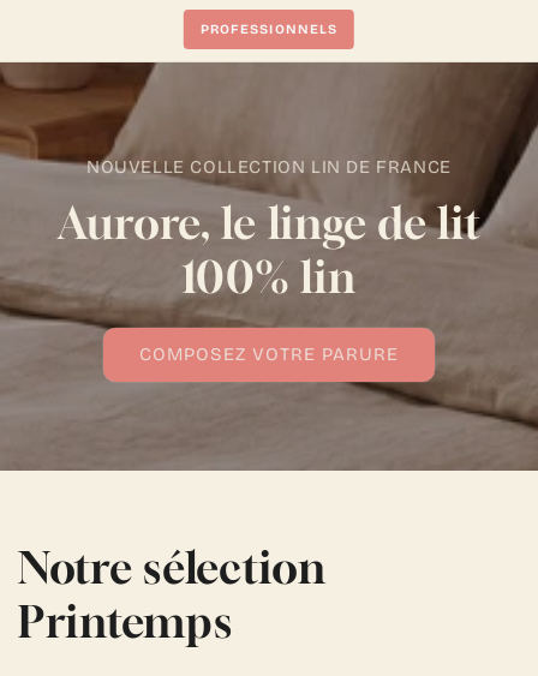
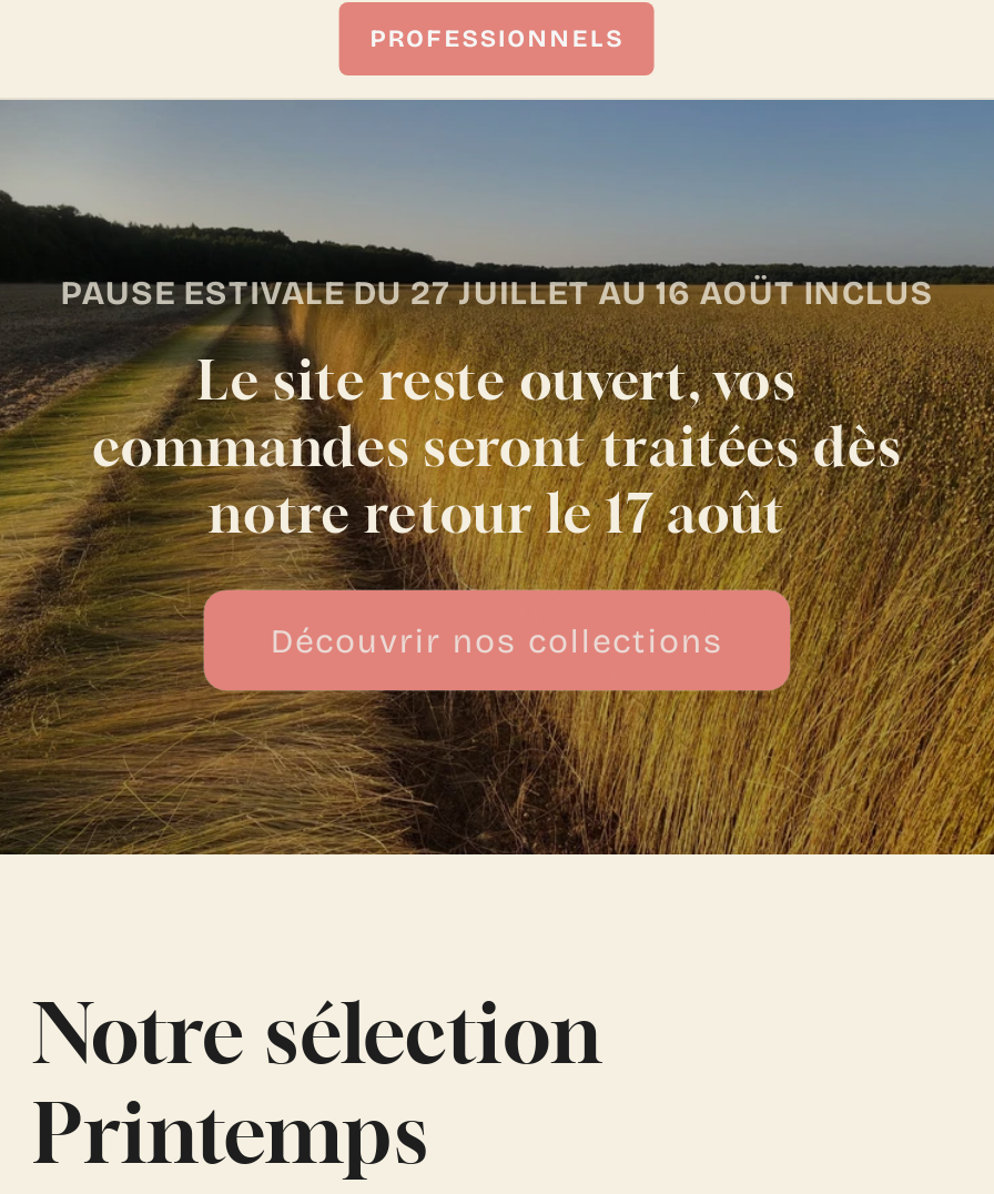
[4,61,534,471] [image] | NOUVELLE COLLECTION LIN DE FRANCE | Aurore, le linge de lit | 100% lin | COMPOSEZ VOTRE PARURE -> [7,99,987,856] [image] | PAUSE ESTIVALE DU 27 JUILLET AU 16 AOÜT INCLUS | Le site reste ouvert, vos | commandes seront traitées dès | notre retour le 17 août | Découvrir nos collections

